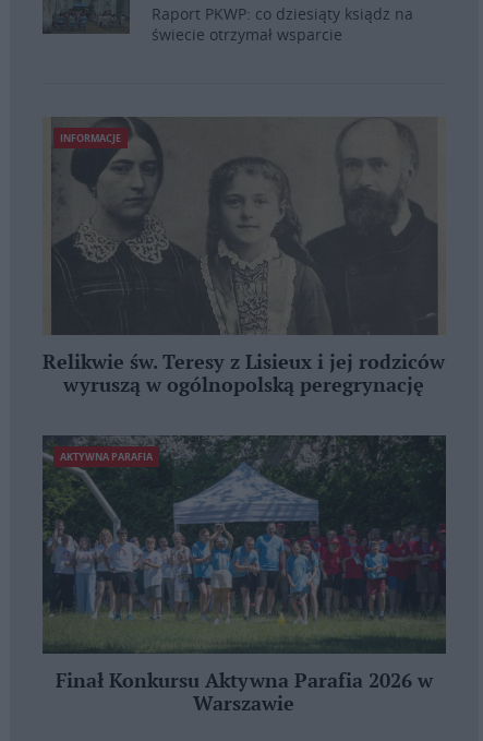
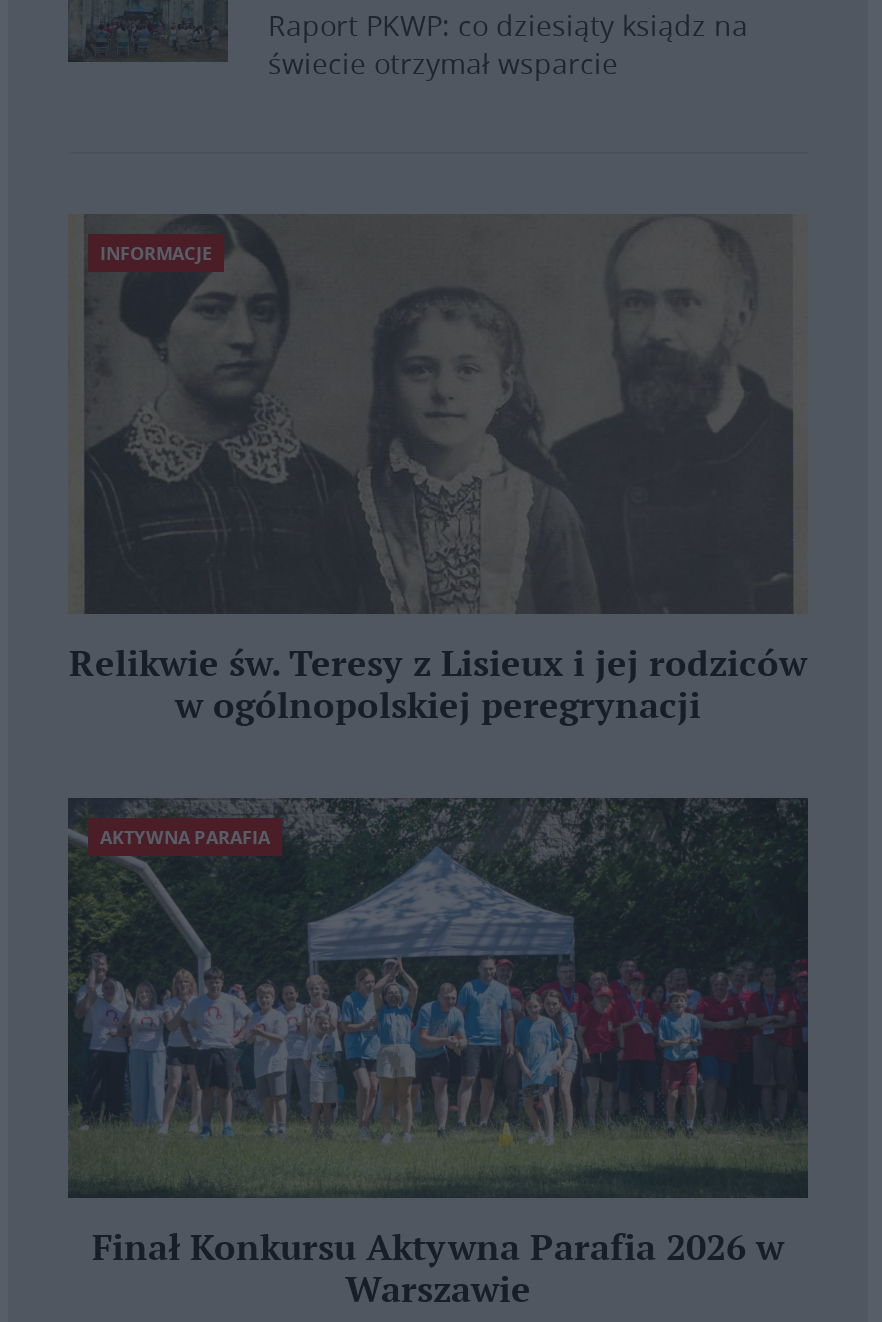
[64,374,425,397] wyruszą w ogólnopolską peregrynację -> [175,686,701,728] w ogólnopolskiej peregrynacji

